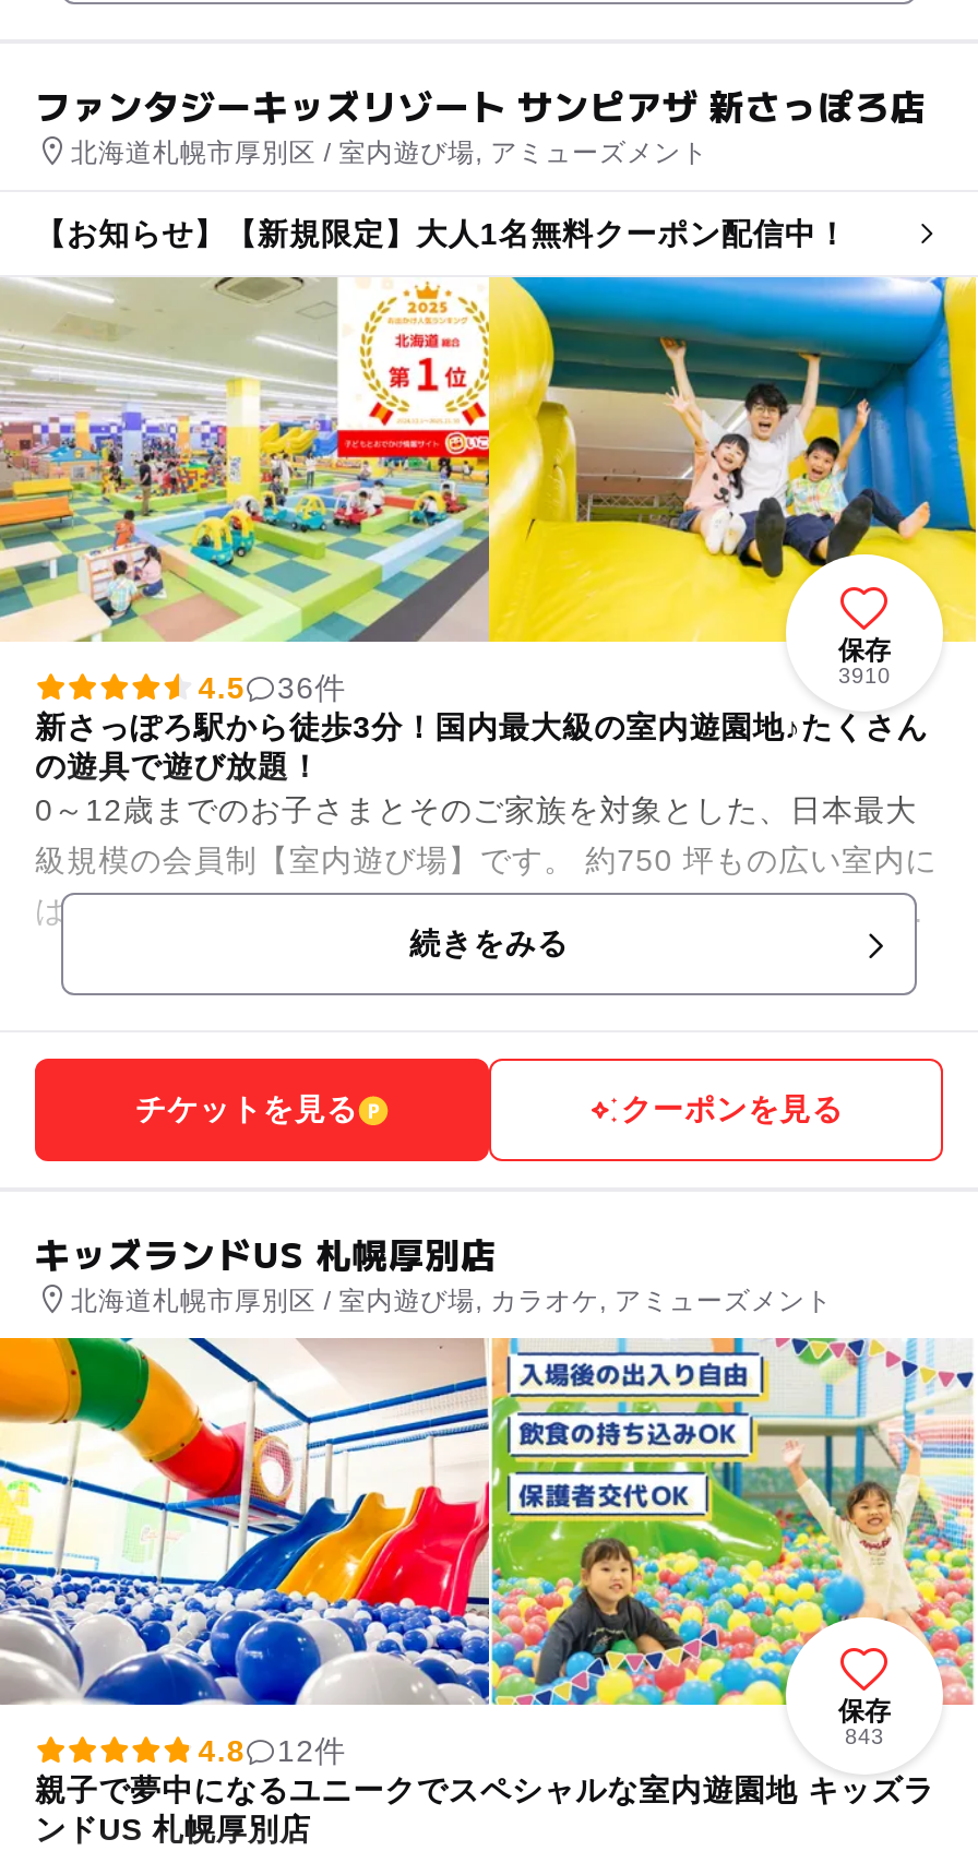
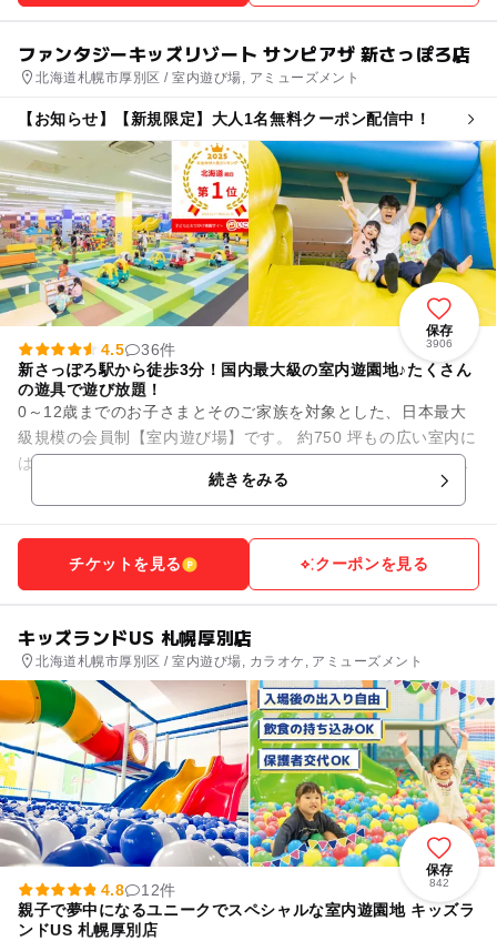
[838,664,891,688] 3910 -> [426,337,453,350] 3906
[845,1725,884,1749] 843 -> [429,877,449,889] 842

